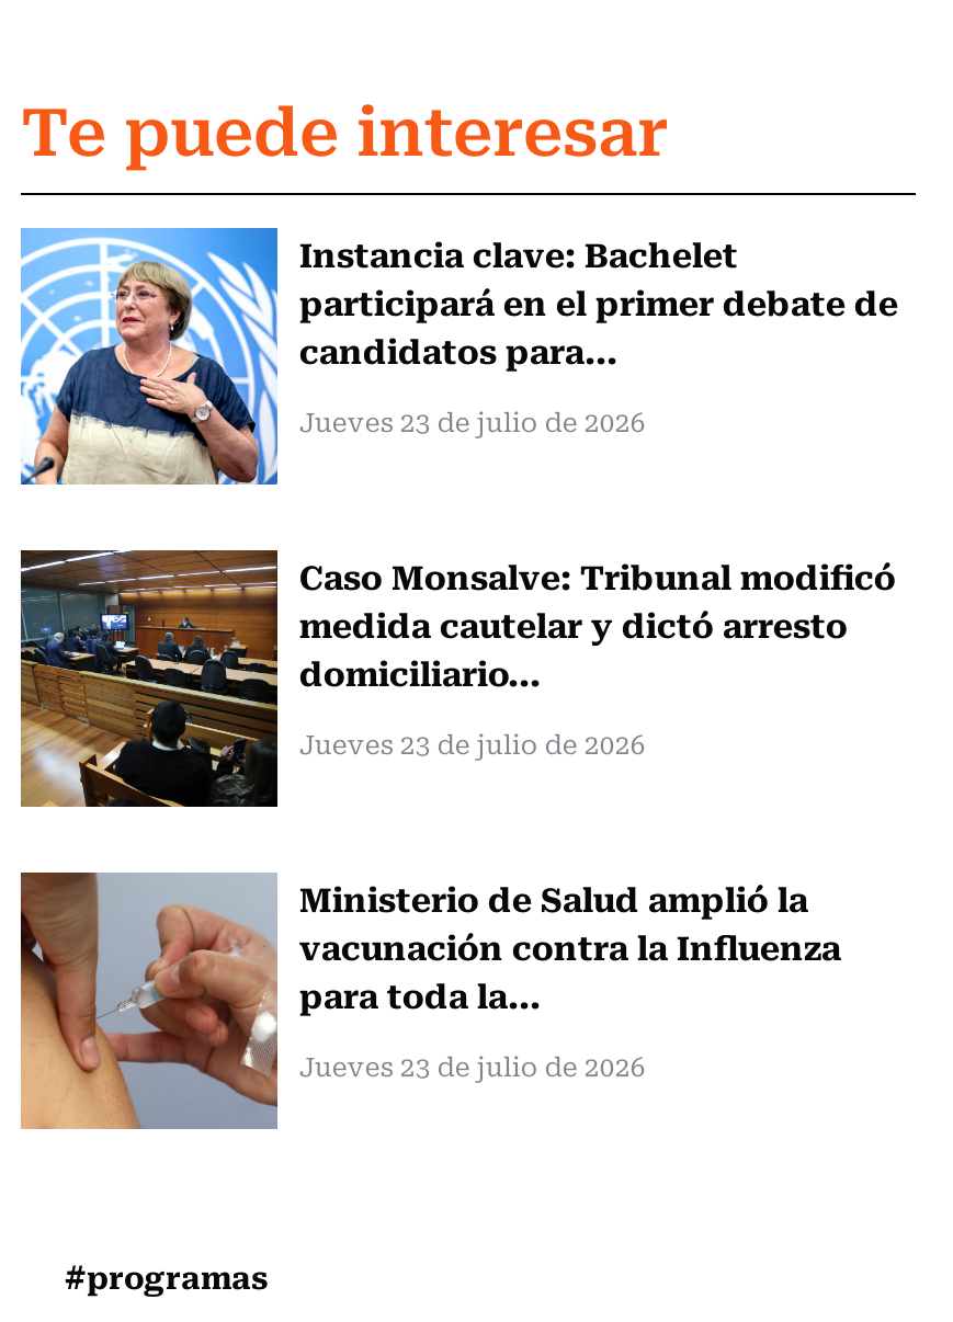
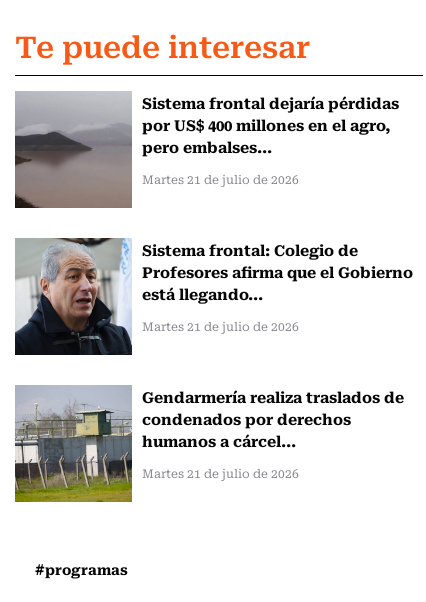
[19,226,898,487] [image] | Instancia clave: Bachelet | participará en el primer debate de | candidatos para... -> [14,90,399,209] [image] | Sistema frontal dejaría pérdidas | por US$ 400 millones en el agro, | pero embalses...
[299,401,646,441] Jueves 23 de julio de 2026 -> [142,170,299,188] Martes 21 de julio de 2026
[19,548,896,809] [image] | Caso Monsalve: Tribunal modificó | medida cautelar y dictó arresto | domiciliario... -> [14,237,413,356] [image] | Sistema frontal: Colegio de | Profesores afirma que el Gobierno | está llegando...
[299,723,646,763] Jueves 23 de julio de 2026 -> [142,317,299,335] Martes 21 de julio de 2026
[19,870,841,1131] [image] | Ministerio de Salud amplió la | vacunación contra la Influenza | para toda la... -> [14,384,404,503] [image] | Gendarmería realiza traslados de | condenados por derechos | humanos a cárcel...
[299,1045,646,1085] Jueves 23 de julio de 2026 -> [142,464,299,482] Martes 21 de julio de 2026

